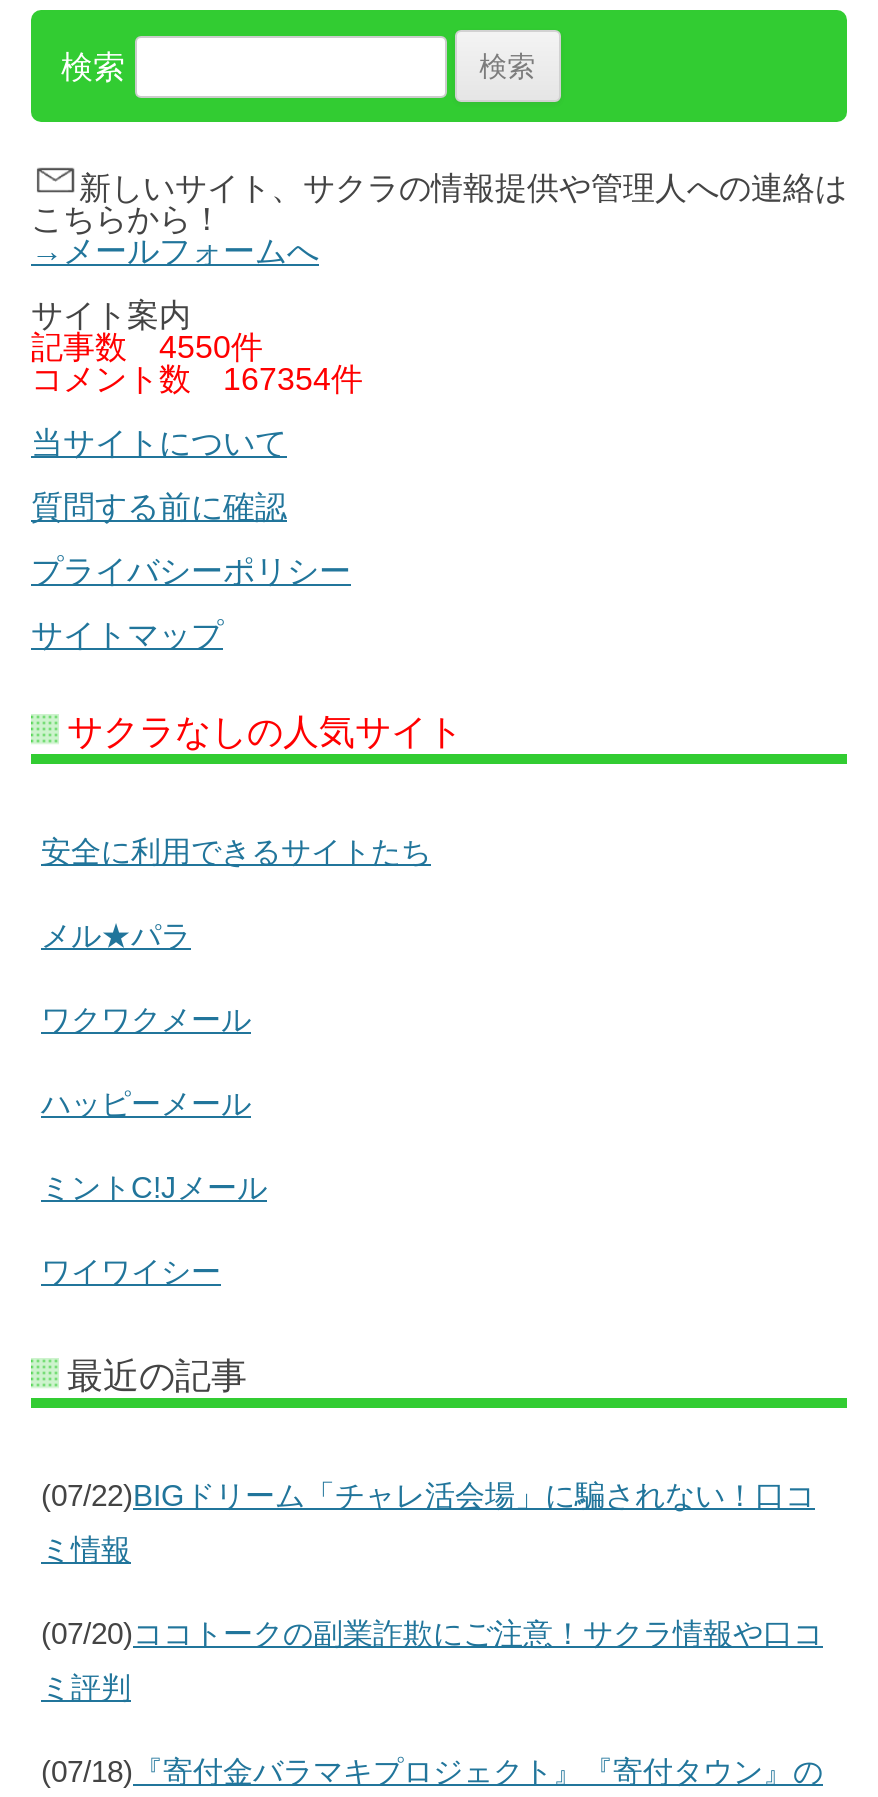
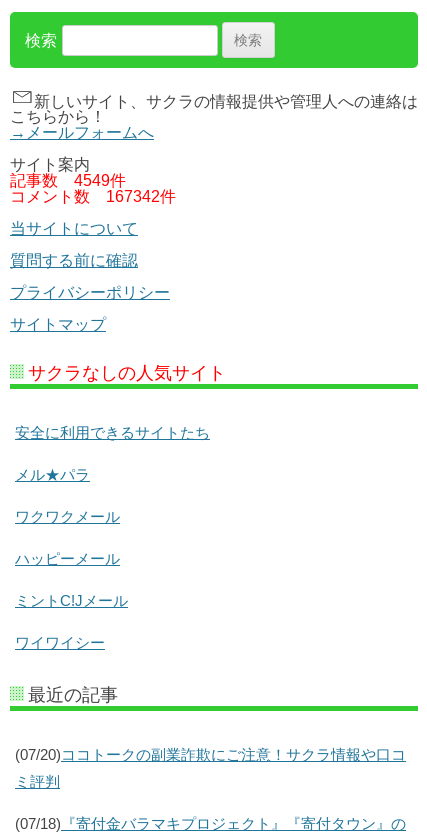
[31,331,263,365] 記事数4550件 -> [10,172,126,189] 記事数4549件
[31,363,363,397] コメント数167354件 -> [10,188,176,205] コメント数167342件
[41,1479,815,1567] (07/22)BIGドリーム「チャレ活会場」に騙されない！口コ | ミ情報 -> none

